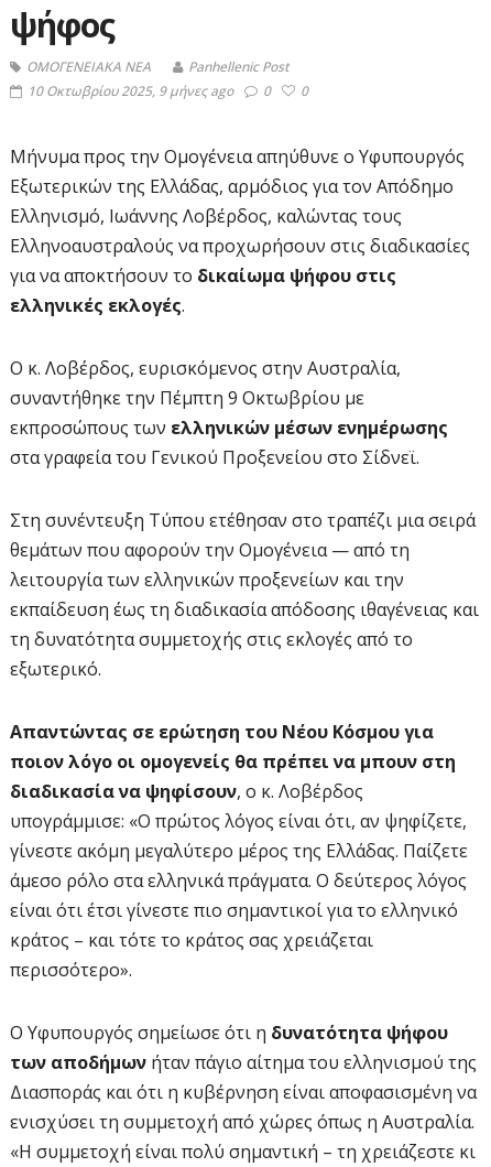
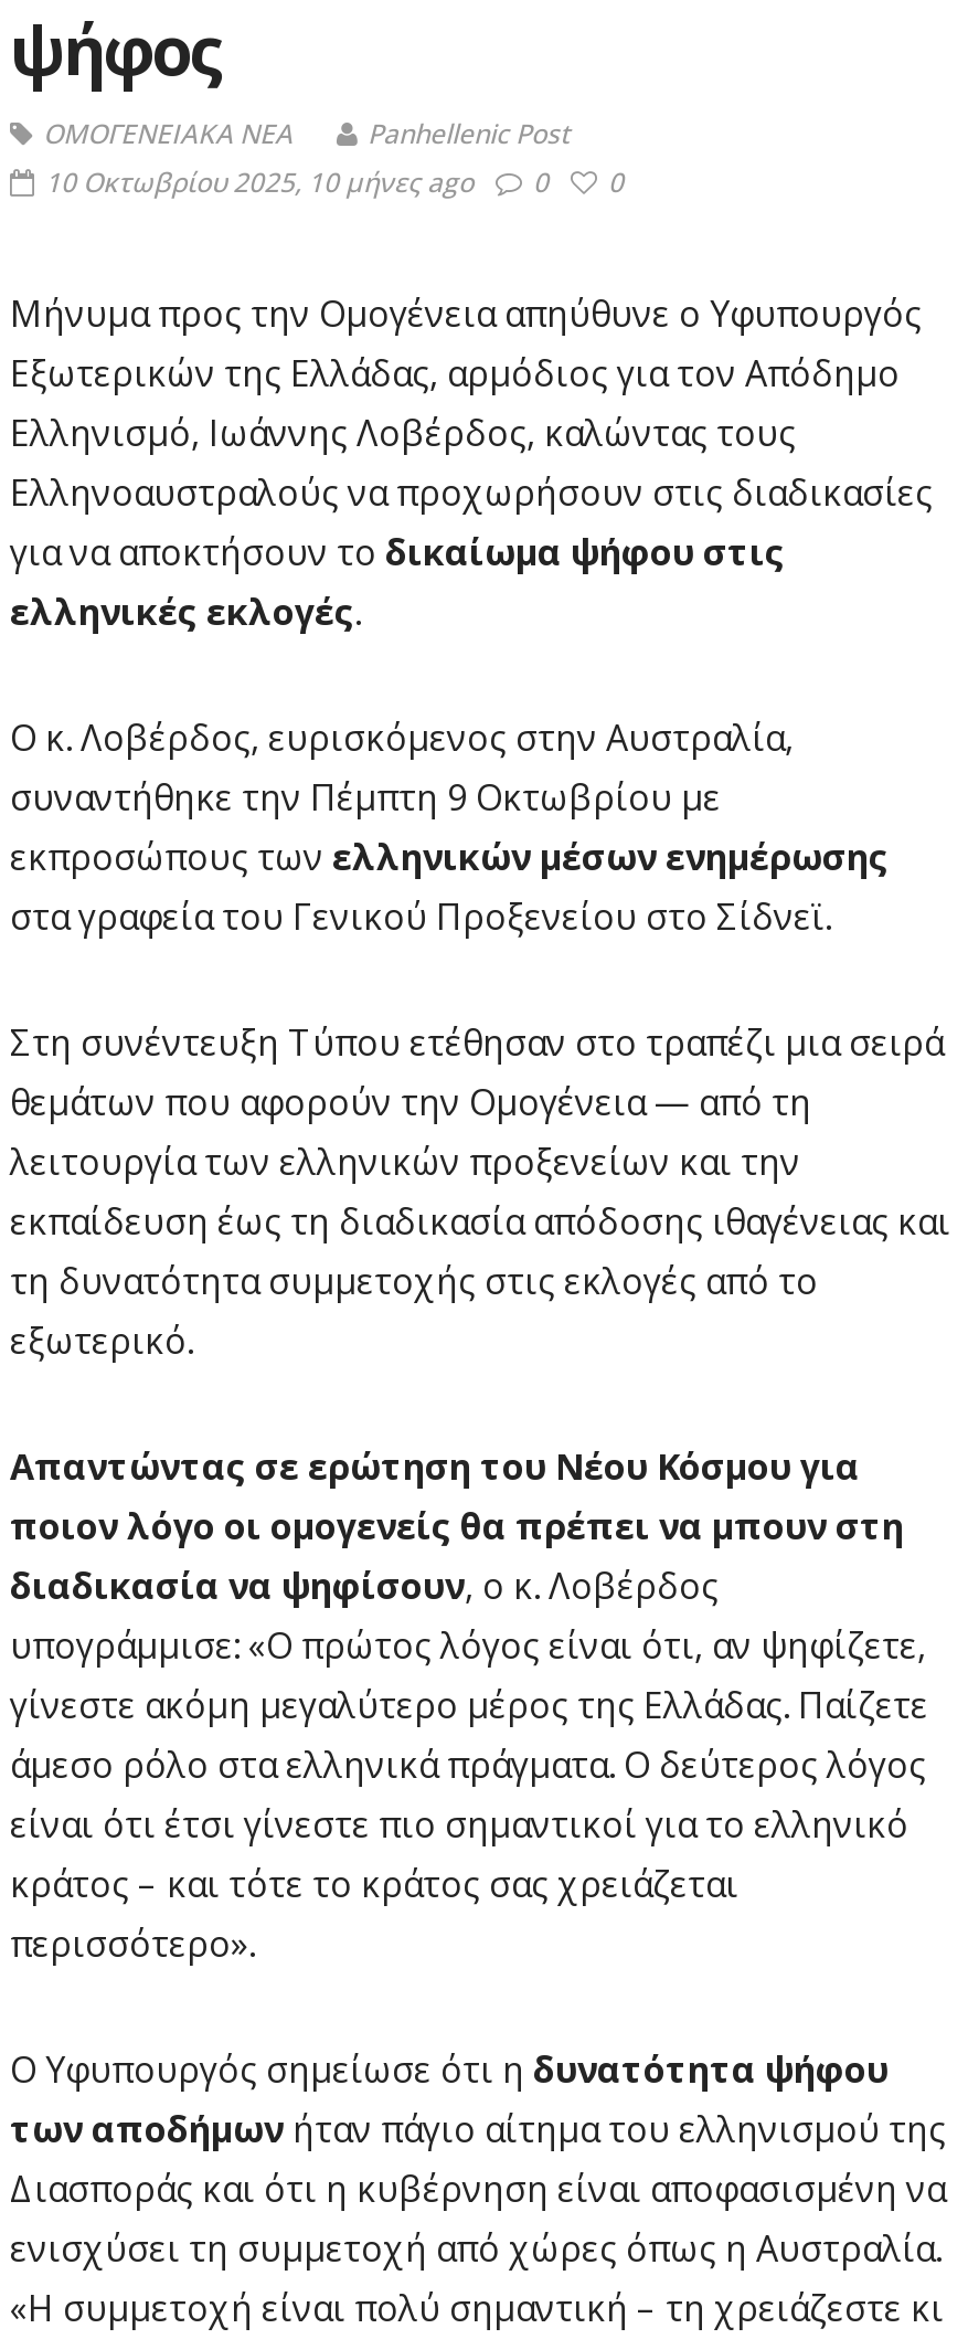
[28,82,233,100] 10 Οκτωβρίου 2025, 9 μήνες ago -> [45,163,474,201] 10 Οκτωβρίου 2025, 10 μήνες ago

